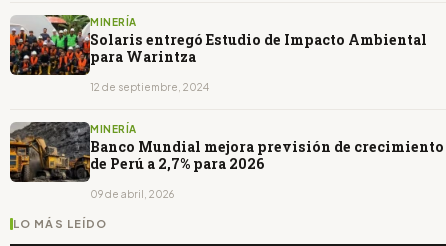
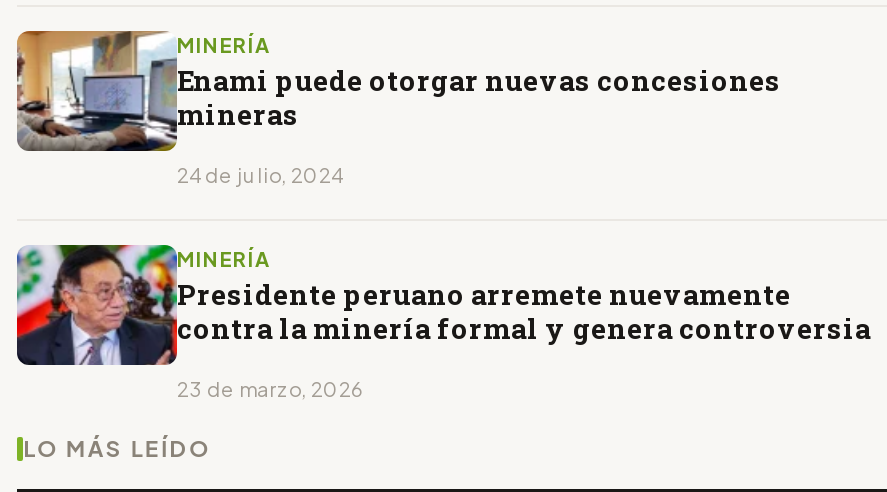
[9,14,427,76] [image] | Solaris entregó Estudio de Impacto Ambiental | para Warintza -> [15,29,781,151] [image] | Enami puede otorgar nuevas concesiones | mineras
[90,81,209,93] 12 de septiembre, 2024 -> [177,164,343,188] 24 de julio, 2024
[9,121,444,183] [image] | Banco Mundial mejora previsión de crecimiento | de Perú a 2,7% para 2026 -> [15,243,871,367] [image] | Presidente peruano arremete nuevamente | contra la minería formal y genera controversia
[90,188,174,200] 09 de abril, 2026 -> [177,378,361,402] 23 de marzo, 2026

